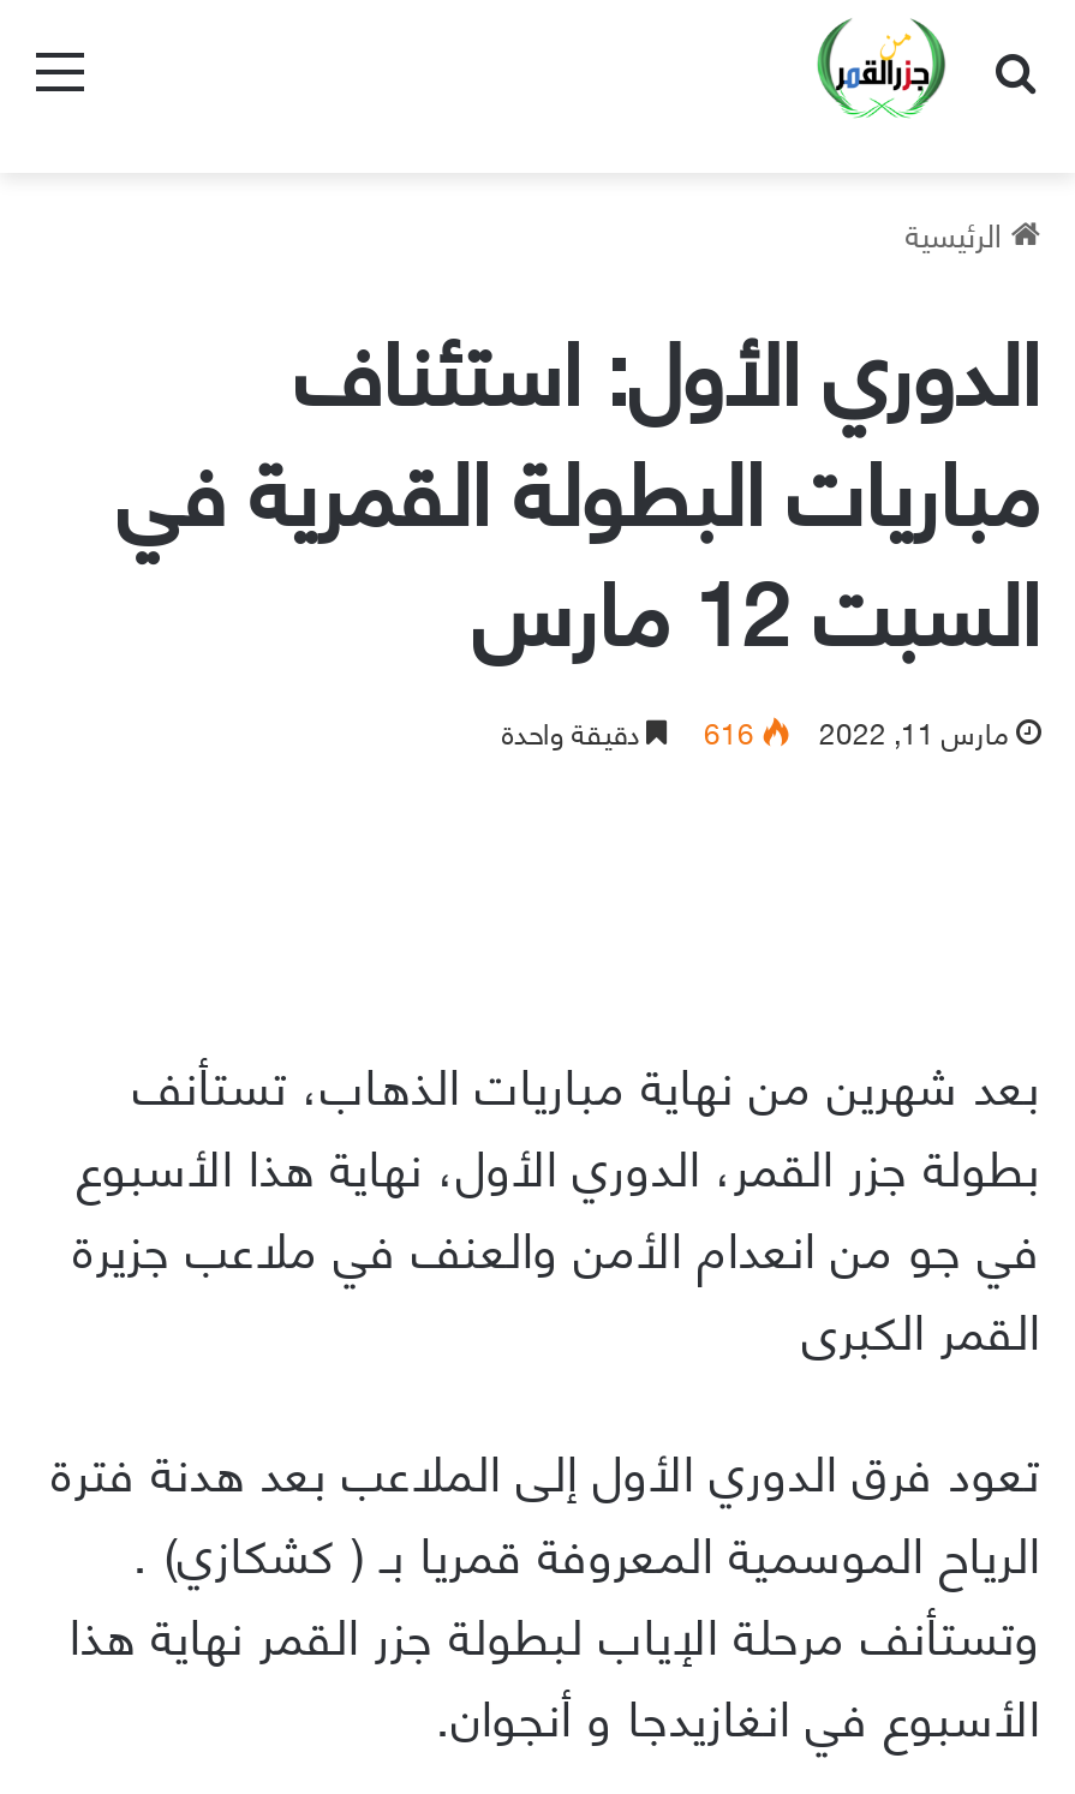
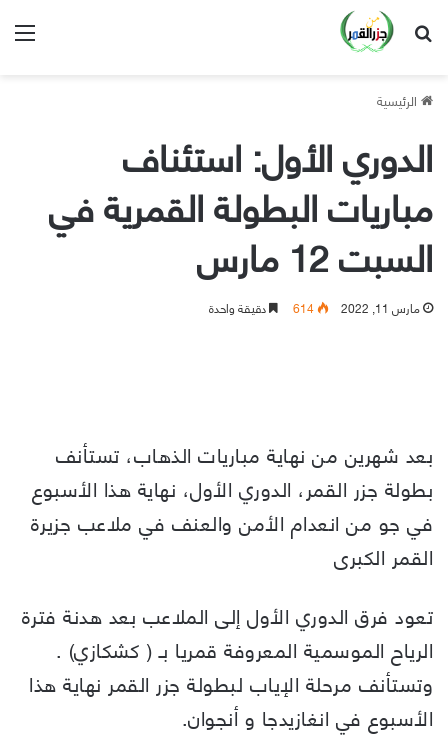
[502,704,754,759] 616 دقيقة واحدة -> [209,296,314,319] 614 دقيقة واحدة

